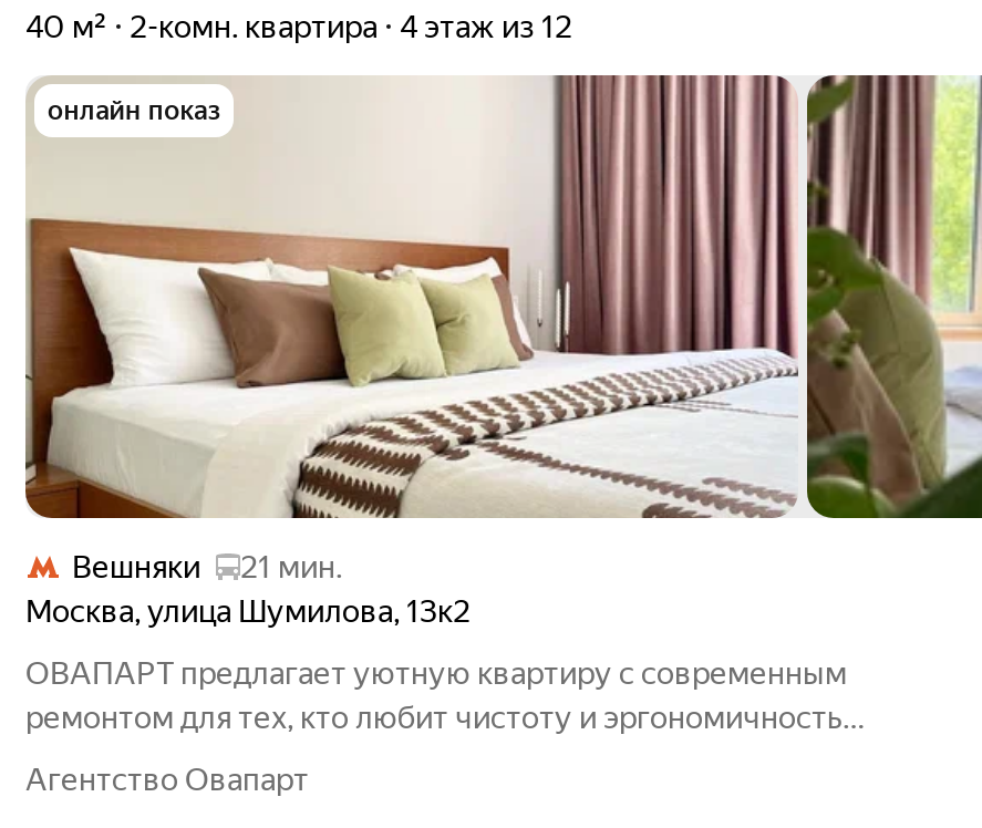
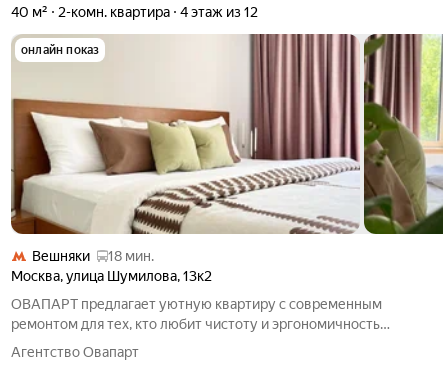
[72,549,342,584] Вешняки 21 мин. -> [32,248,154,264] Вешняки 18 мин.

